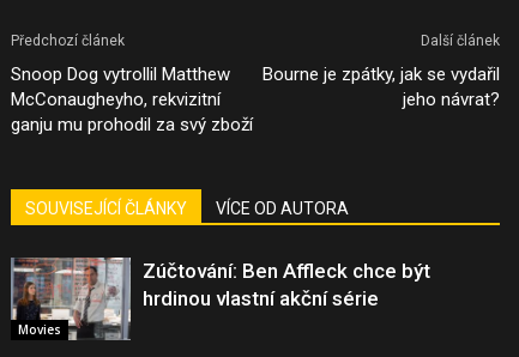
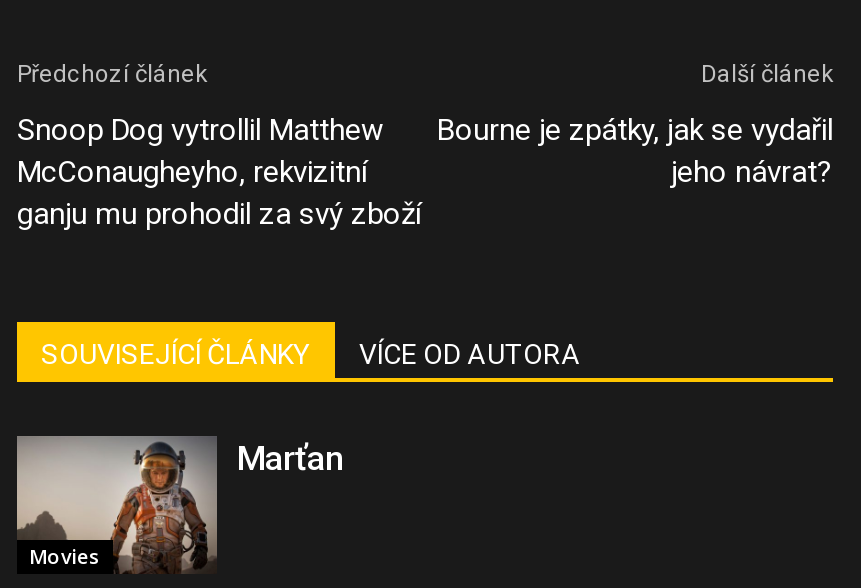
[11,258,430,341] [image] | Zúčtování: Ben Affleck chce být | hrdinou vlastní akční série -> [17,435,343,573] [image] | Marťan

